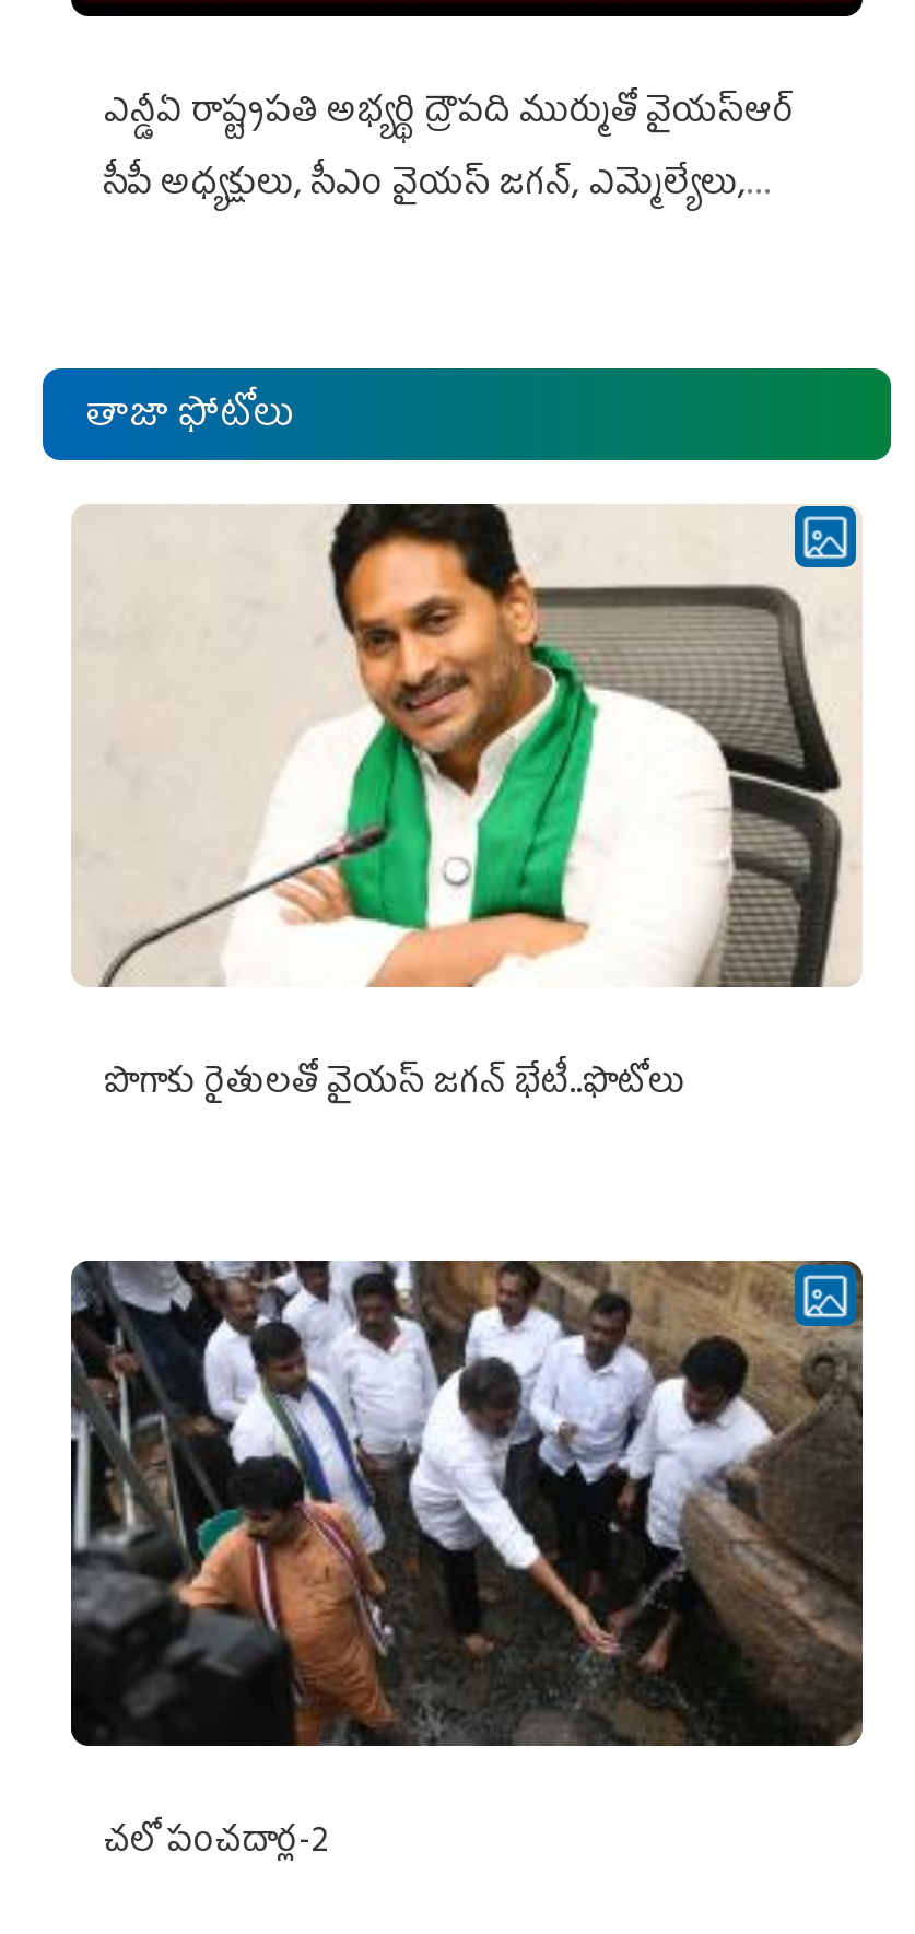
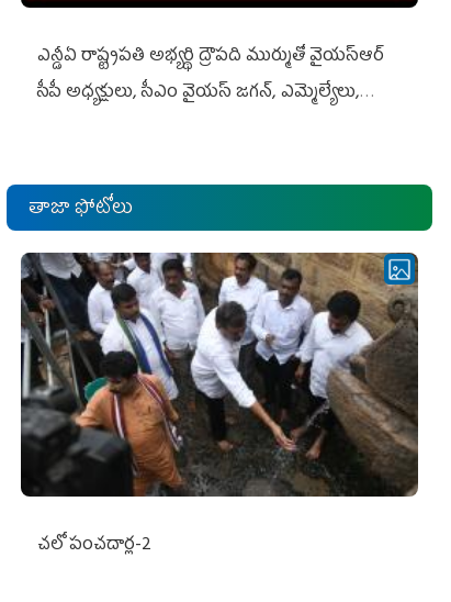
[71,503,863,1119] [image] | పొగాకు రైతులతో వైయస్‌ జగన్‌ భేటీ..ఫొటోలు -> none

